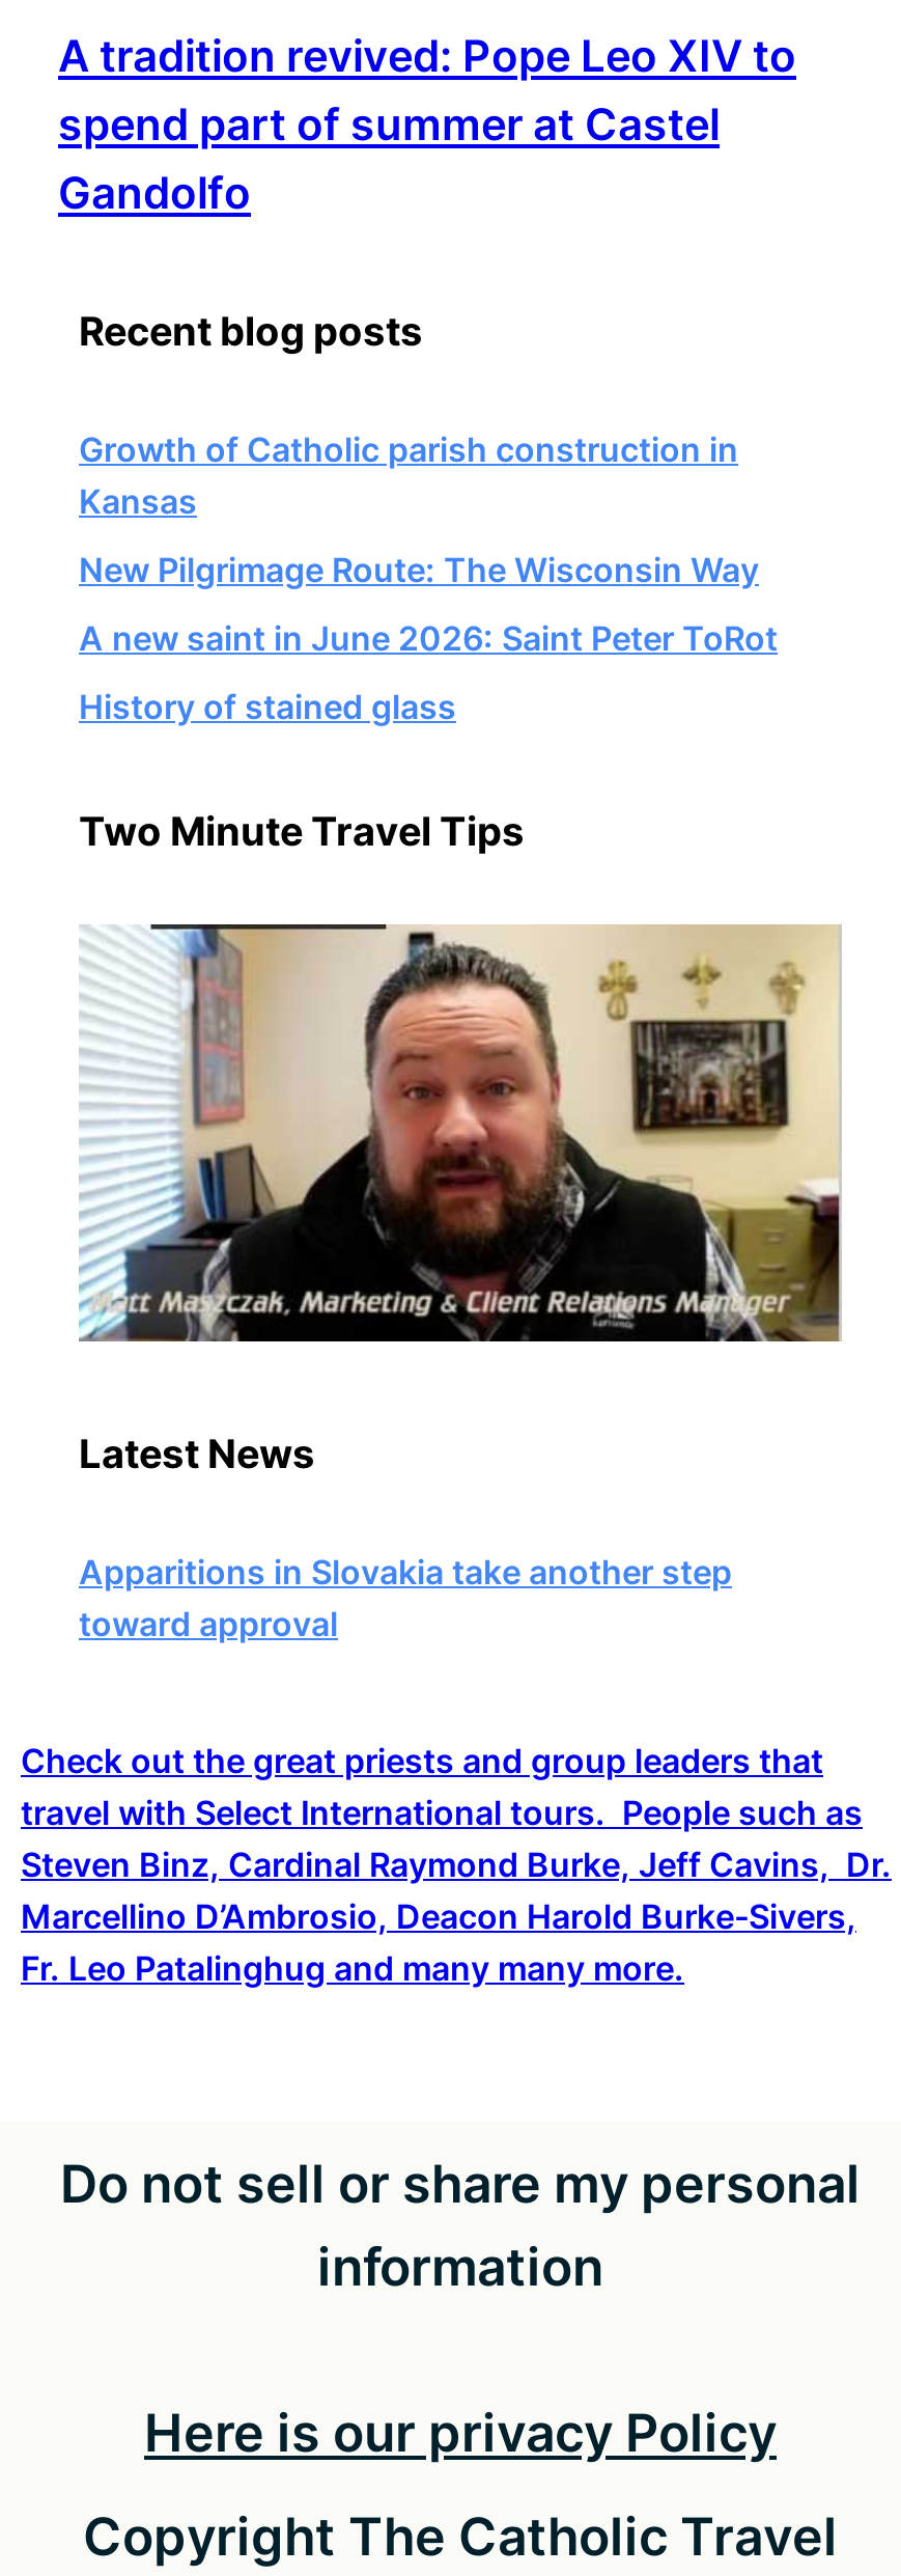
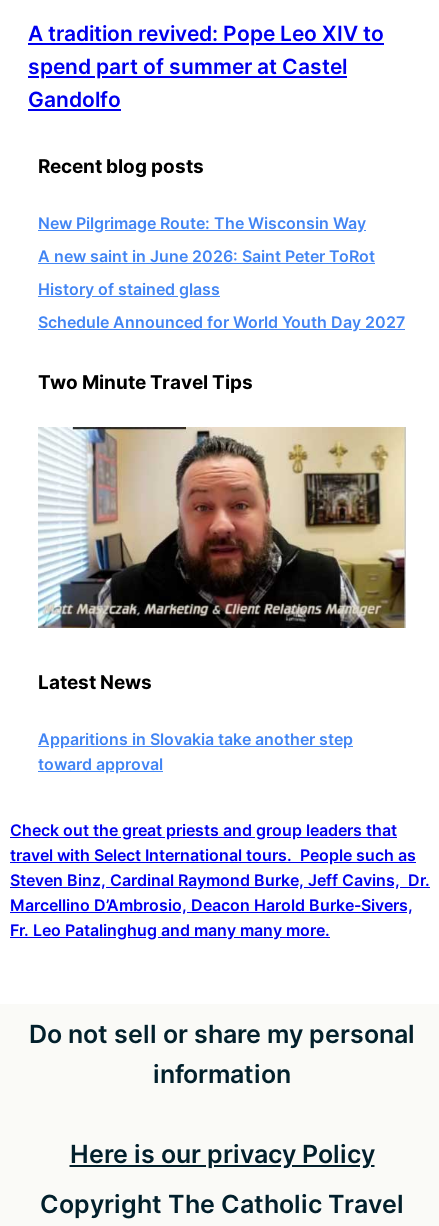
[79,428,738,522] Growth of Catholic parish construction in | Kansas -> none
moved [79,549,778,727] -> [38,213,375,299]: New Pilgrimage Route: The Wisconsin Way | A new saint in June 2026: Saint Peter ToRot | History of stained glass
none -> [38,312,405,332] Schedule Announced for World Youth Day 2027

